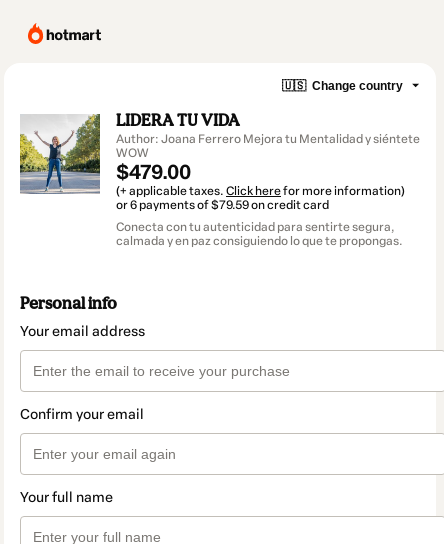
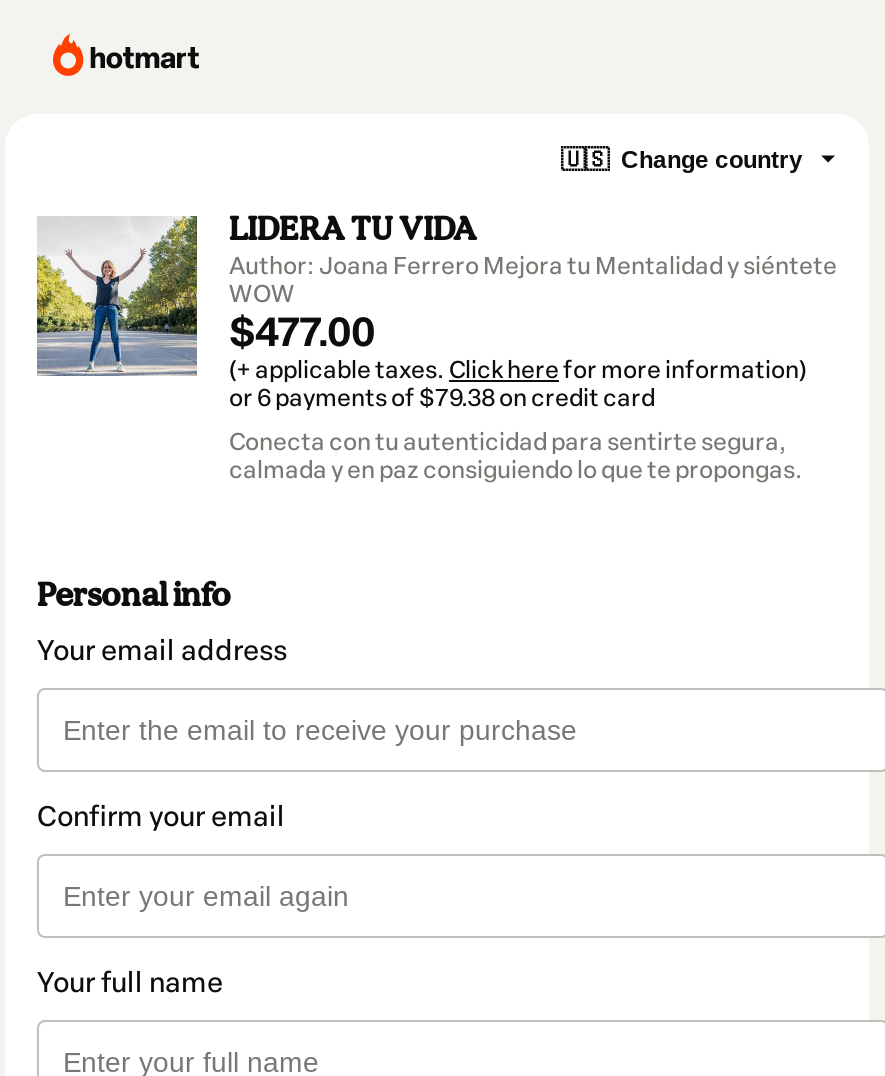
[116,160,191,184] $479.00 -> [229,308,375,356] $477.00
[116,198,329,212] or 6 payments of $79.59 on credit card -> [229,384,655,412] or 6 payments of $79.38 on credit card

